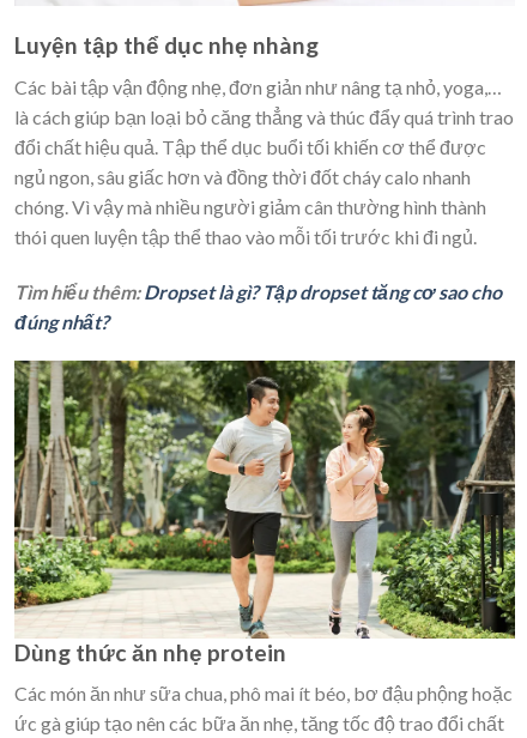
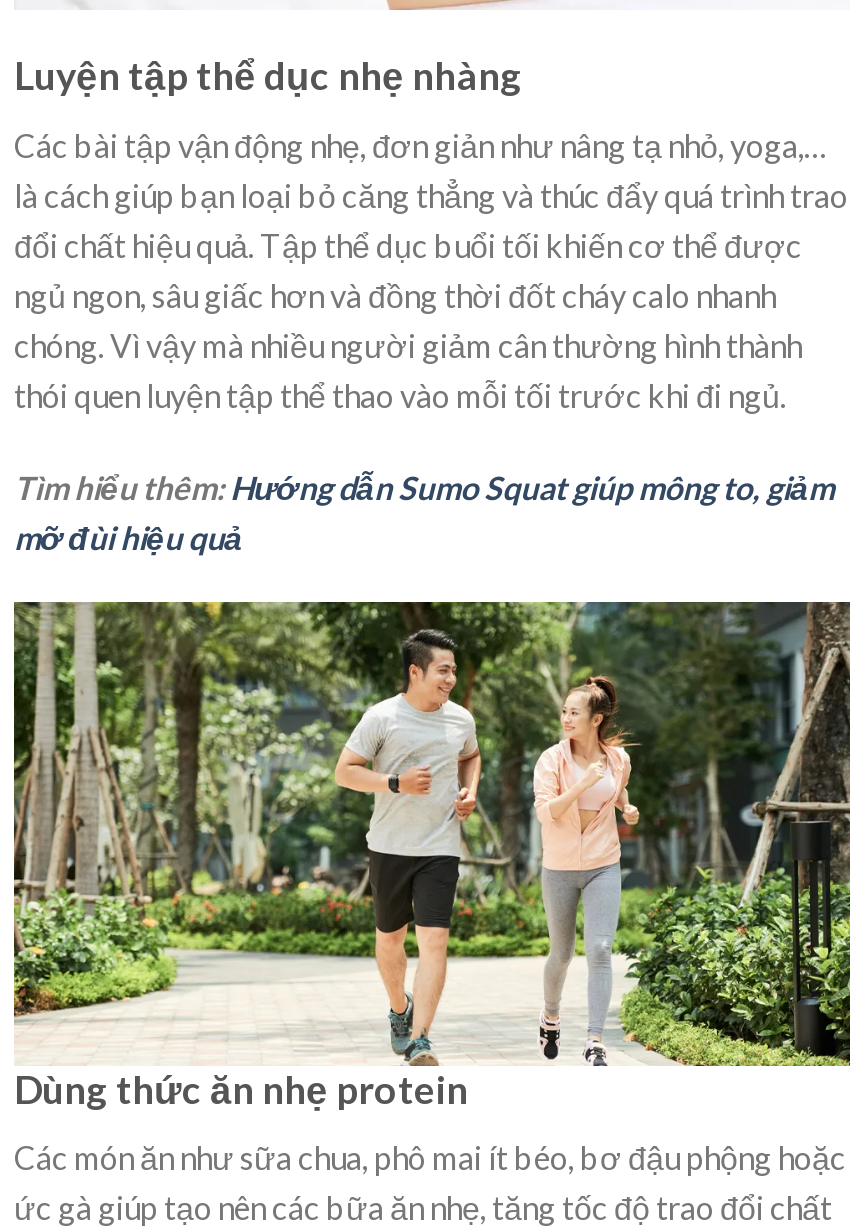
[14,280,502,333] Tìm hiểu thêm: Dropset là gì? Tập dropset tăng cơ sao cho | đúng nhất? -> [14,467,834,555] Tìm hiểu thêm: Hướng dẫn Sumo Squat giúp mông to, giảm | mỡ đùi hiệu quả

